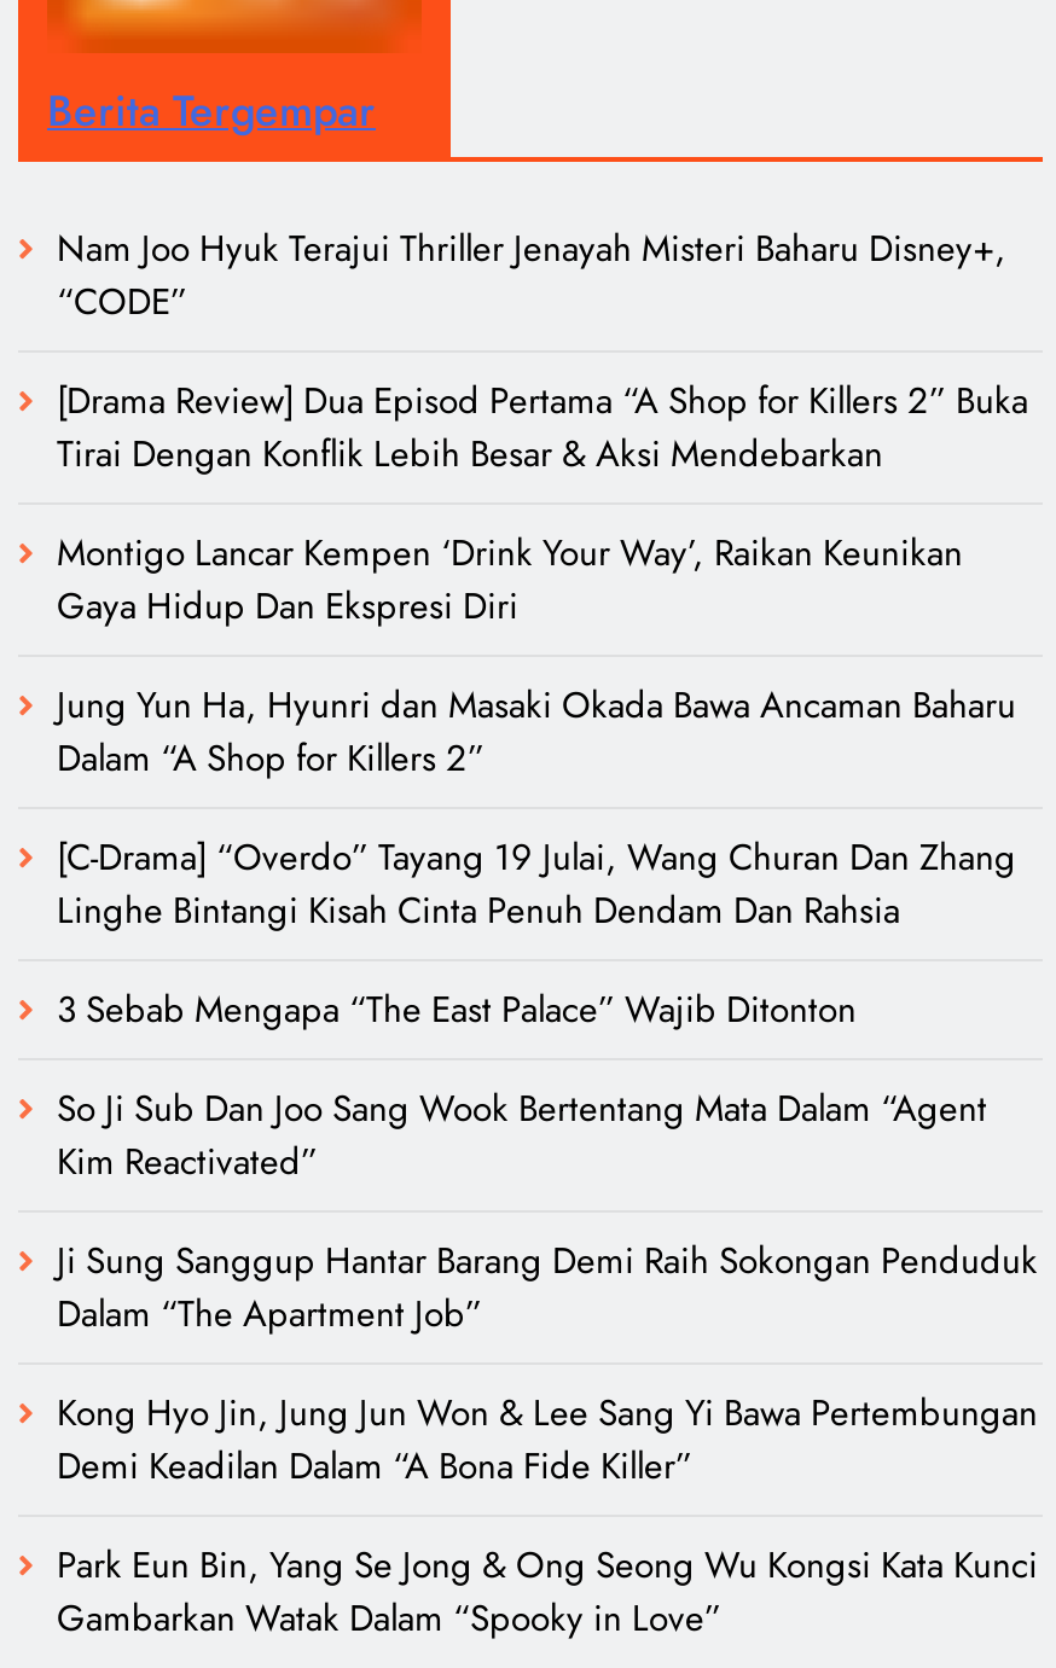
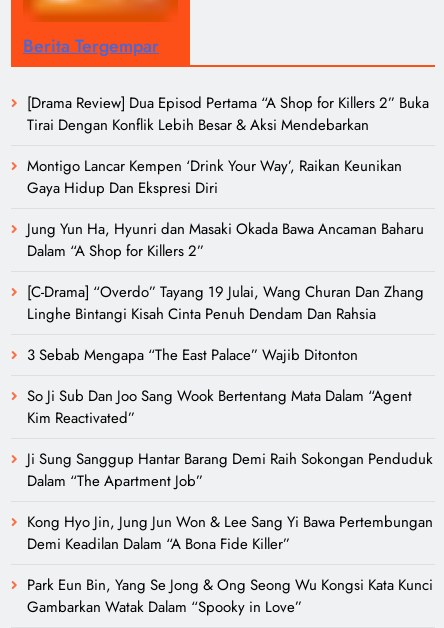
[57,222,1006,328] Nam Joo Hyuk Terajui Thriller Jenayah Misteri Baharu Disney+, | “CODE” -> none

